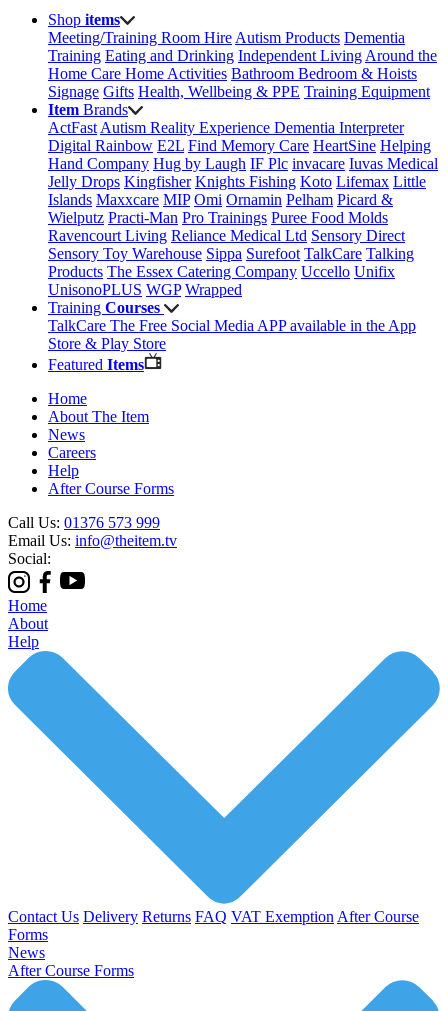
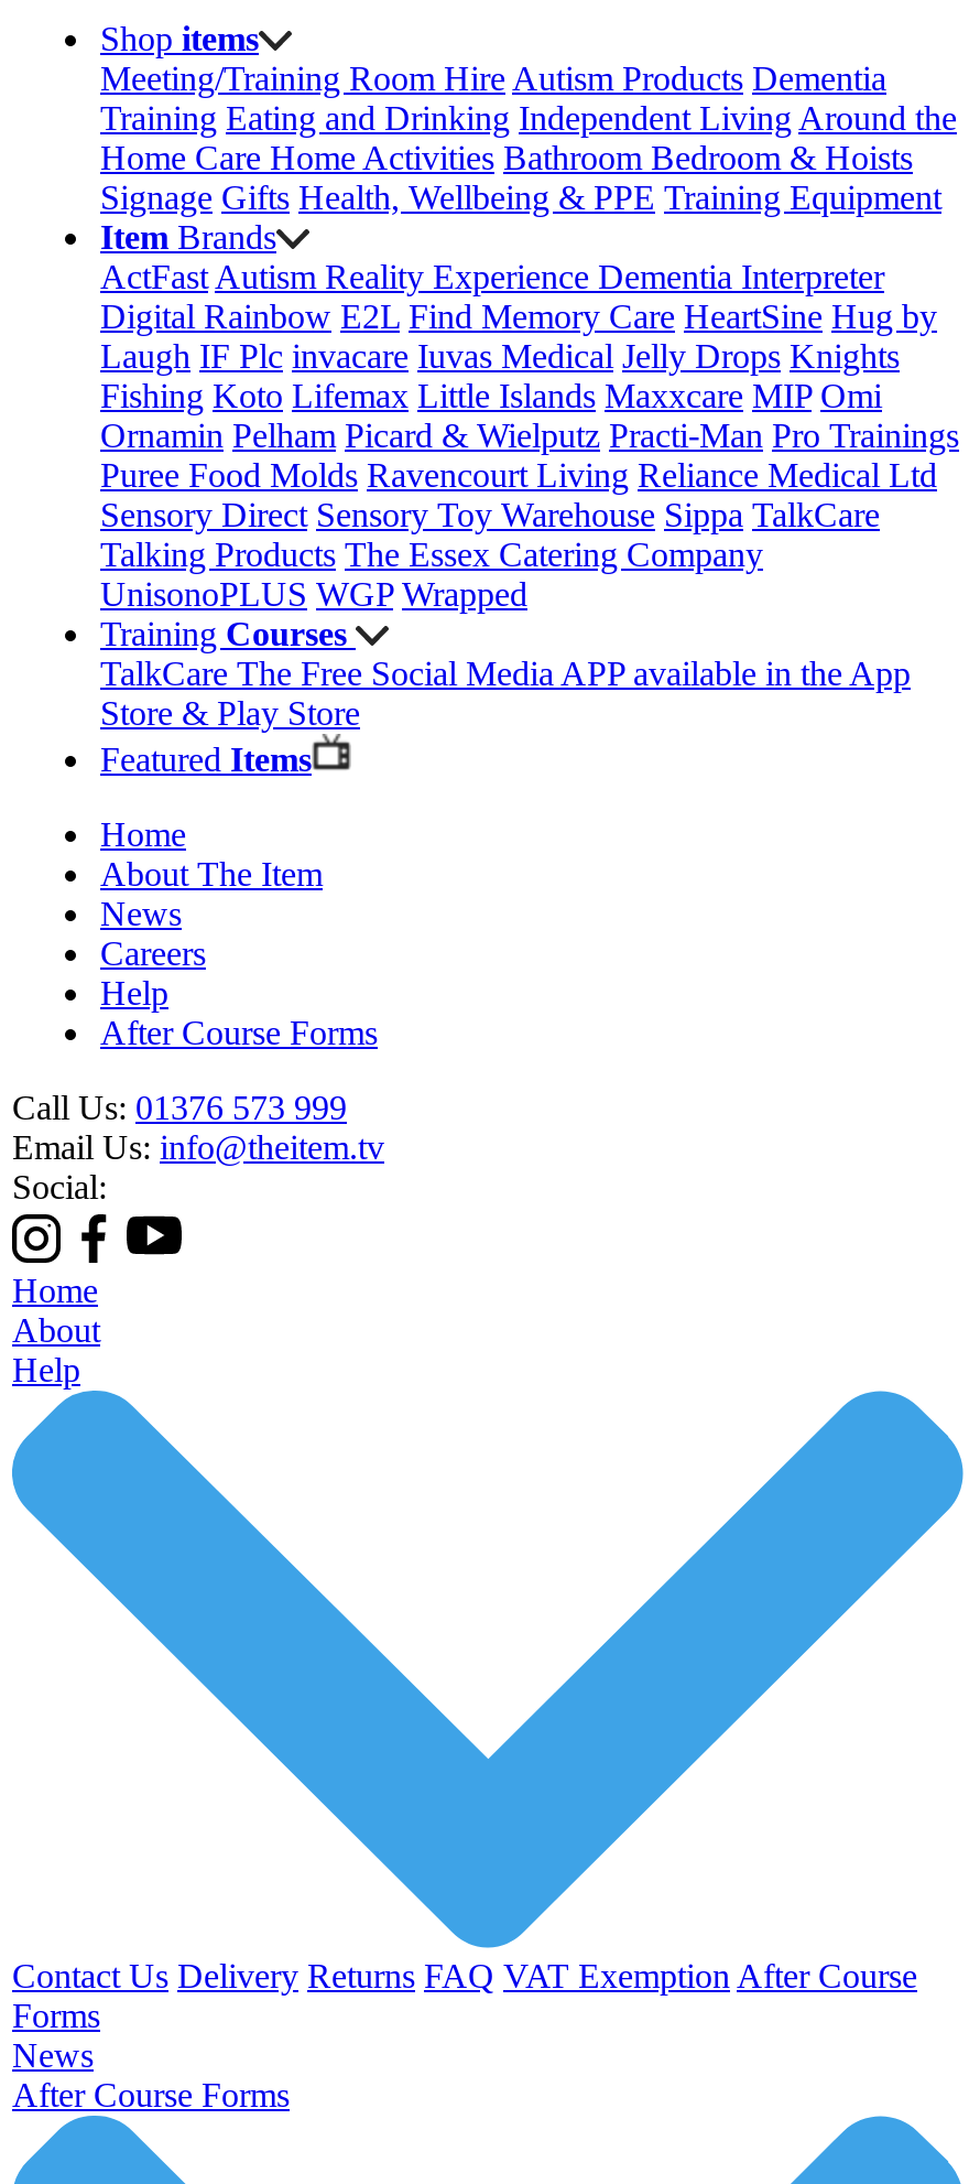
[48,137,438,280] Digital Rainbow E2L Find Memory Care HeartSine Helping | Hand Company Hug by Laugh IF Plc invacare Iuvas Medical | Jelly Drops Kingfisher Knights Fishing Koto Lifemax Little | Islands Maxxcare MIP Omi Ornamin Pelham Picard & | Wielputz Practi-Man Pro Trainings Puree Food Molds | Ravencourt Living Reliance Medical Ltd Sensory Direct | Sensory Toy Warehouse Sippa Surefoot TalkCare Talking | Products The Essex Catering Company Uccello Unifix -> [100,298,959,573] Digital Rainbow E2L Find Memory Care HeartSine Hug by | Laugh IF Plc invacare Iuvas Medical Jelly Drops Knights | Fishing Koto Lifemax Little Islands Maxxcare MIP Omi | Ornamin Pelham Picard & Wielputz Practi-Man Pro Trainings | Puree Food Molds Ravencourt Living Reliance Medical Ltd | Sensory Direct Sensory Toy Warehouse Sippa TalkCare | Talking Products The Essex Catering Company

